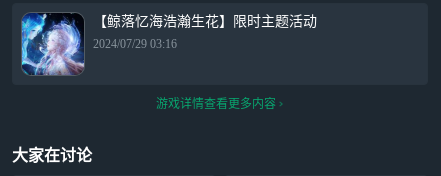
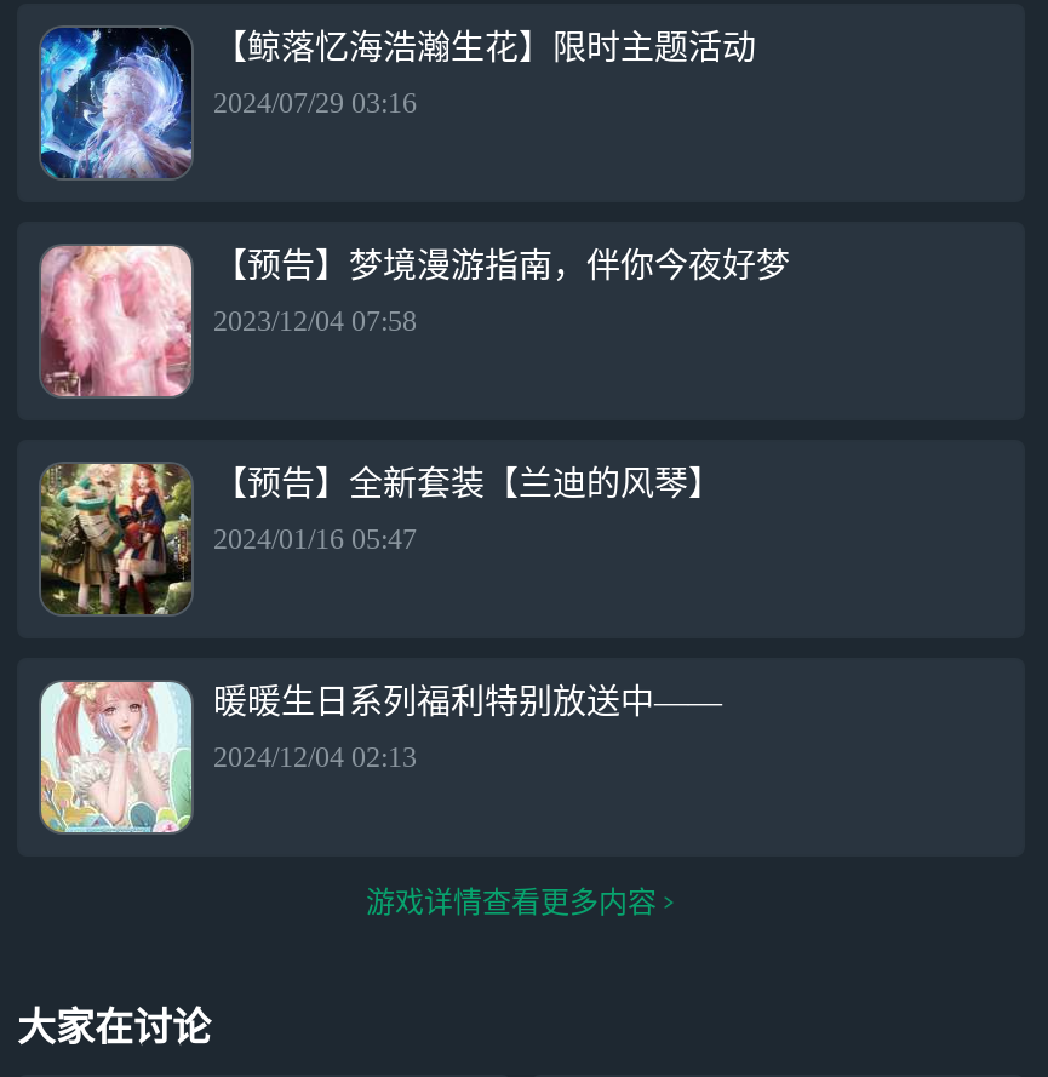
none -> [36,241,790,401] [image] | 【预告】梦境漫游指南，伴你今夜好梦 | 2023/12/04 07:58
none -> [39,459,722,617] [image] | 【预告】全新套装【兰迪的风琴】 | 2024/01/16 05:47
none -> [39,680,722,835] [image] | 暖暖生日系列福利特别放送中—— | 2024/12/04 02:13

